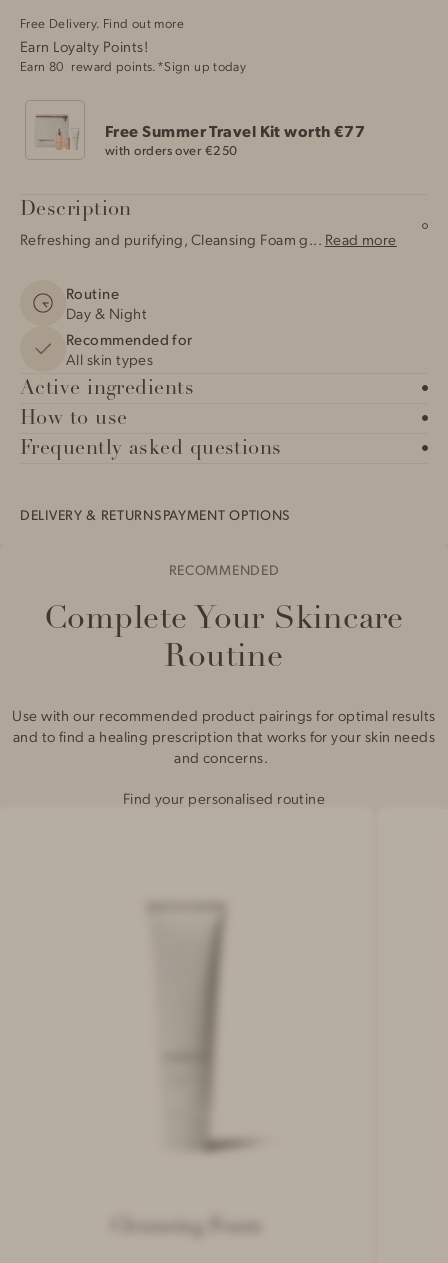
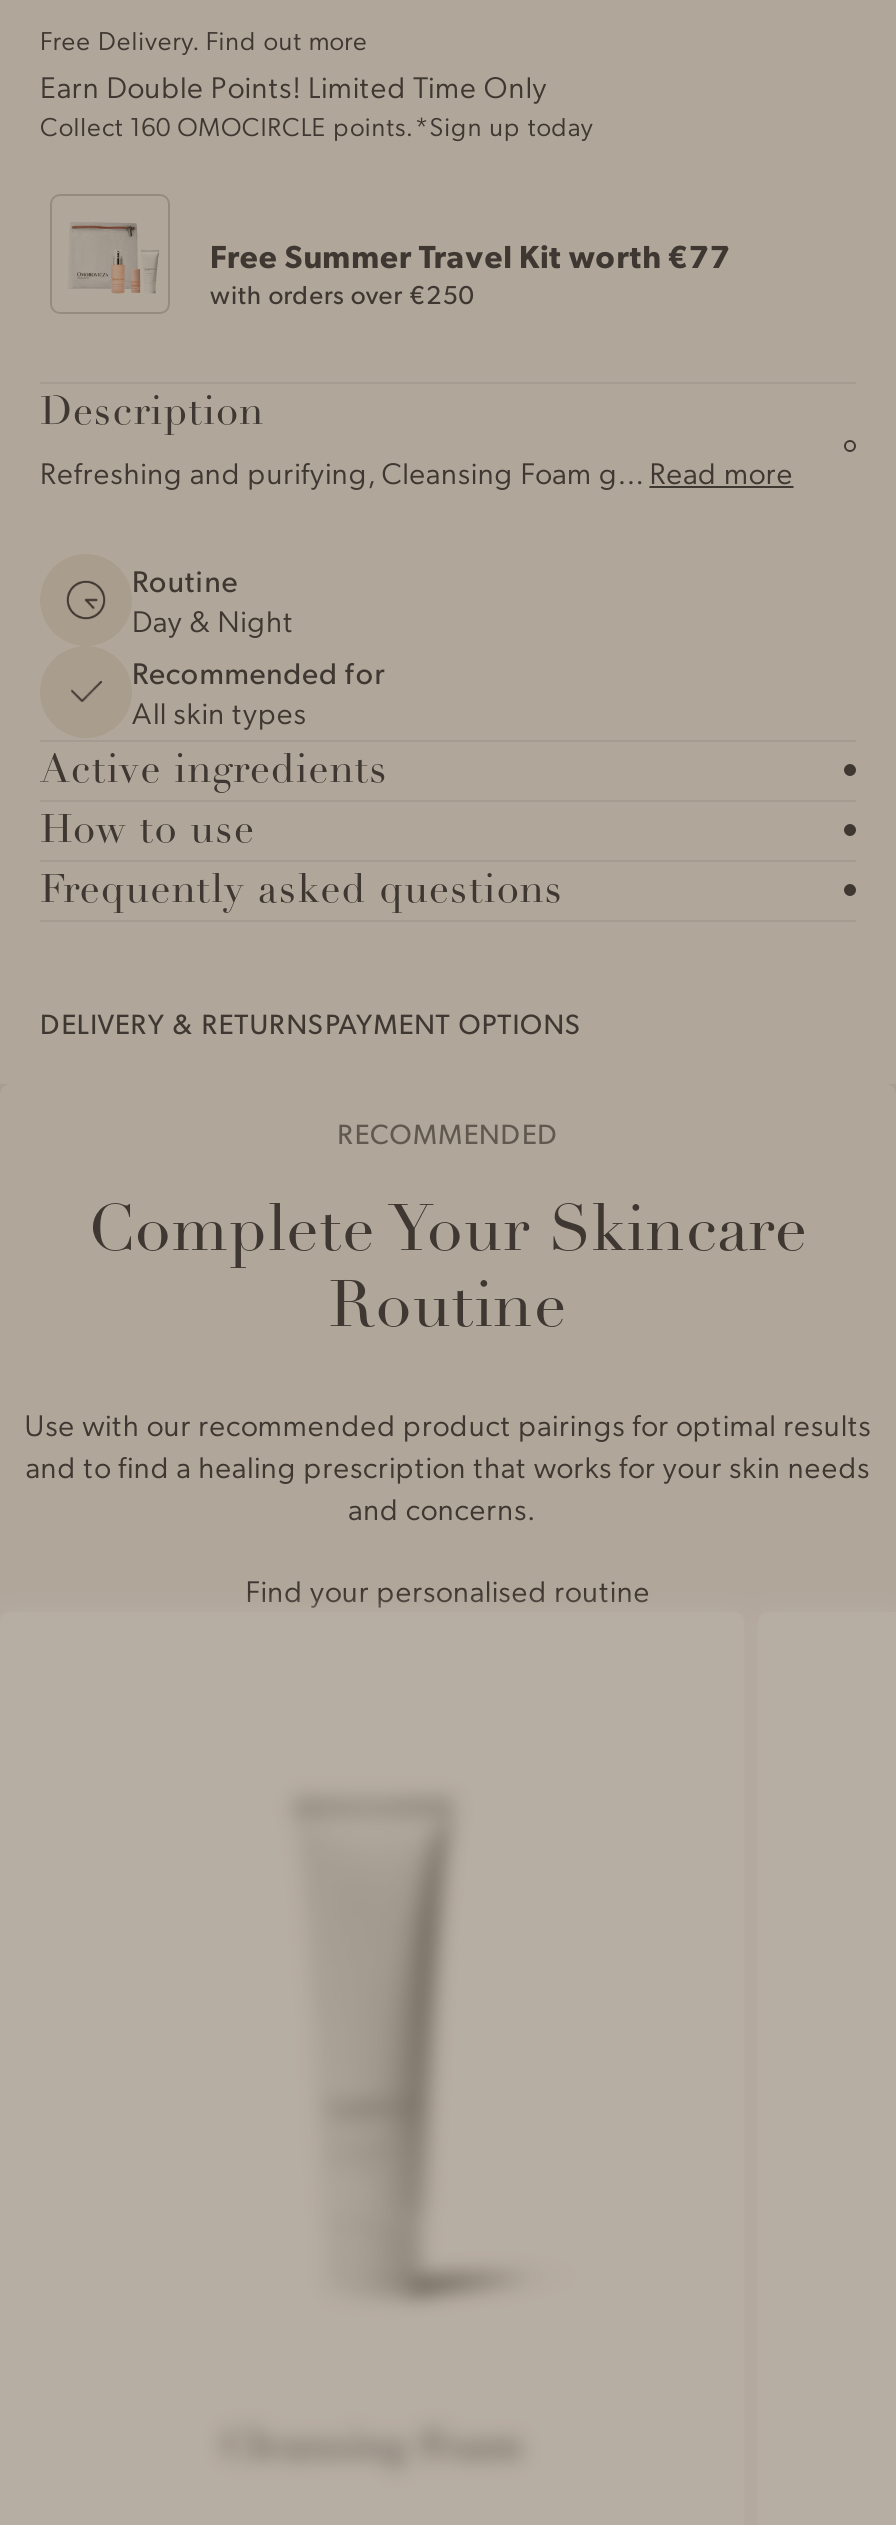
[20,35,246,73] Earn Loyalty Points! | Earn 80 reward points.*Sign up today -> [40,65,594,141] Earn Double Points! Limited Time Only | Collect 160 OMOCIRCLE points.*Sign up today

